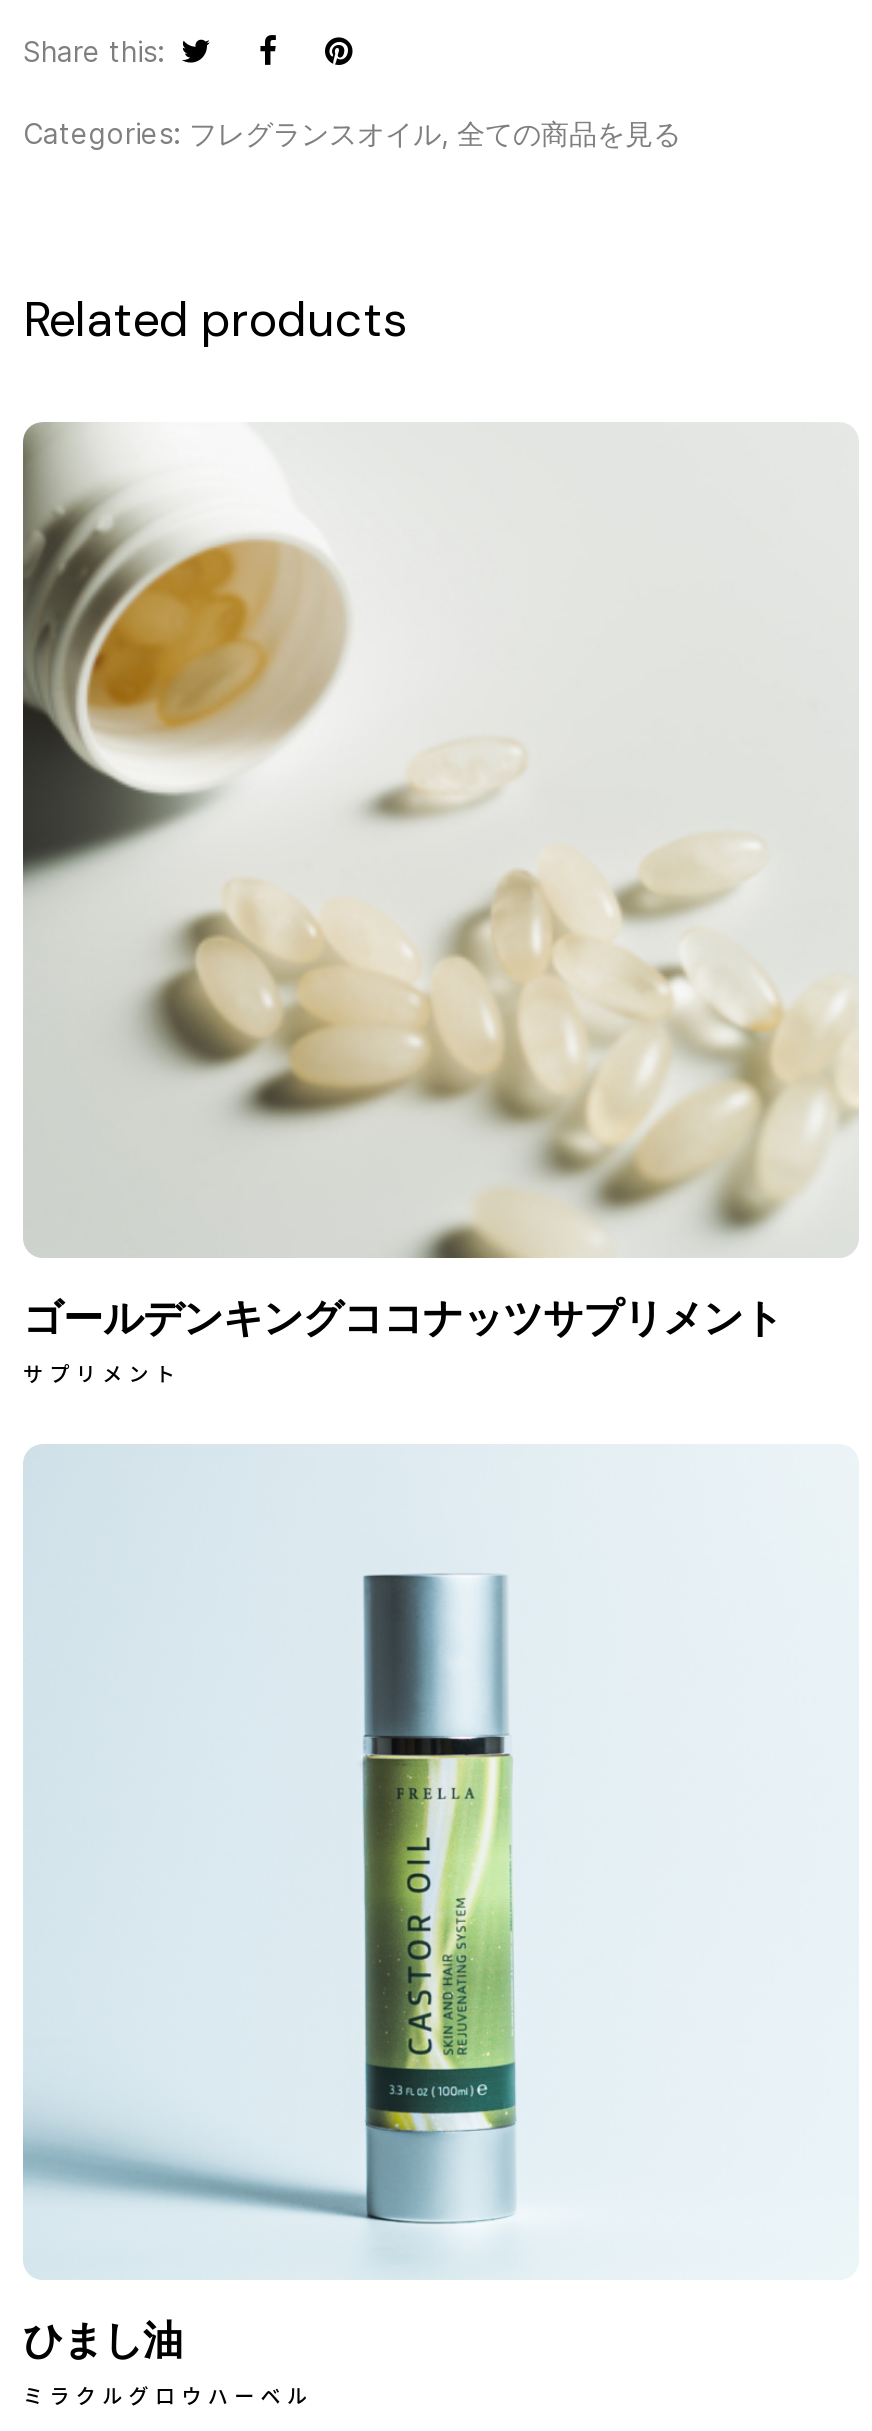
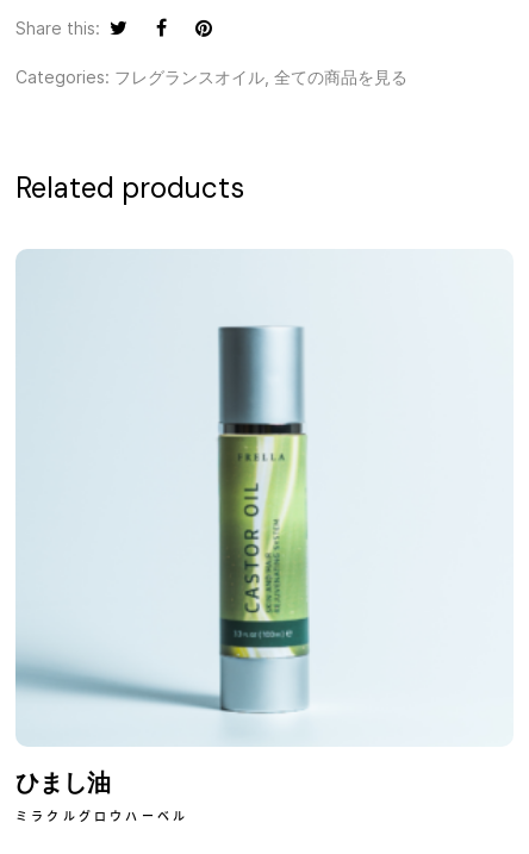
[21,422,859,1387] [image] | ゴールデンキングココナッツサプリメント | サプリメント -> none

